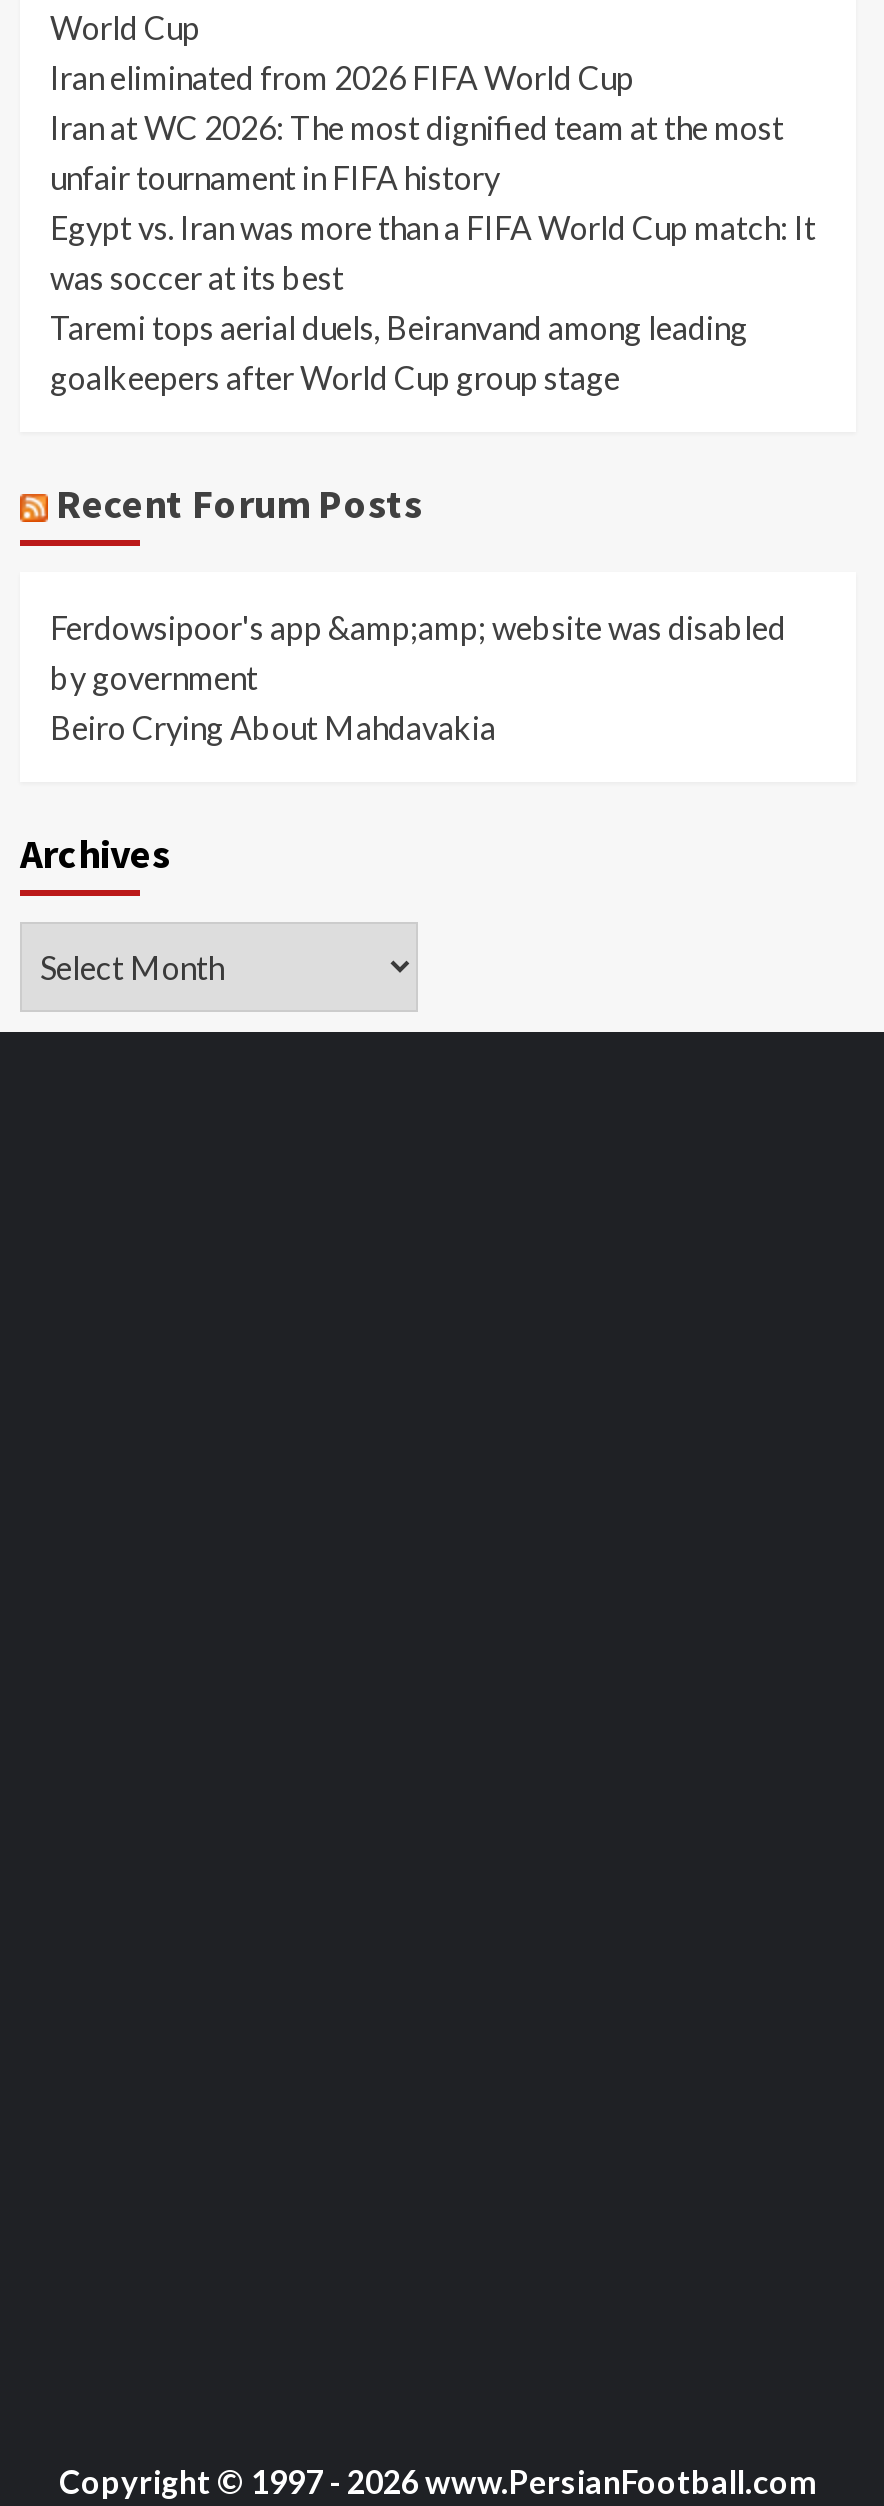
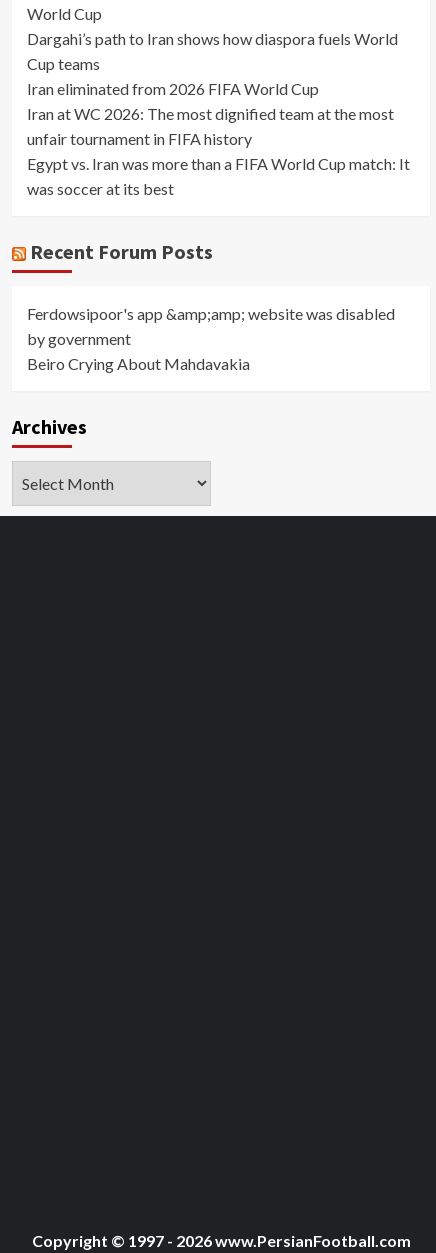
none -> [27,29,398,73] Dargahi’s path to Iran shows how diaspora fuels World | Cup teams
moved [50,57,816,295] -> [27,79,410,198]: Iran eliminated from 2026 FIFA World Cup | Iran at WC 2026: The most dignified team at the most | unfair tournament in FIFA history | Egypt vs. Iran was more than a FIFA World Cup match: It | was soccer at its best
[50,307,748,395] Taremi tops aerial duels, Beiranvand among leading | goalkeepers after World Cup group stage -> none

